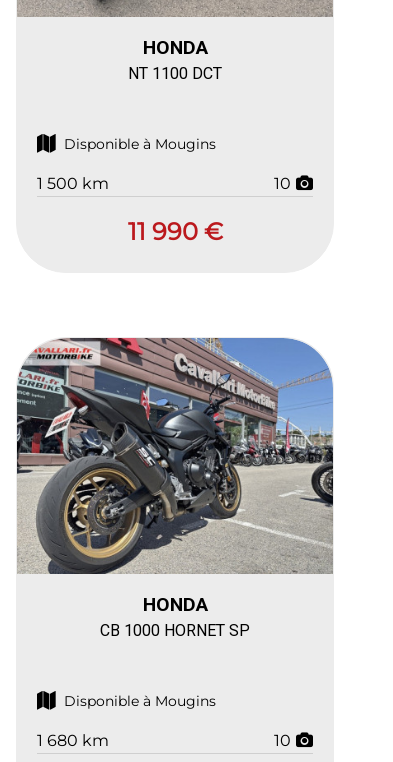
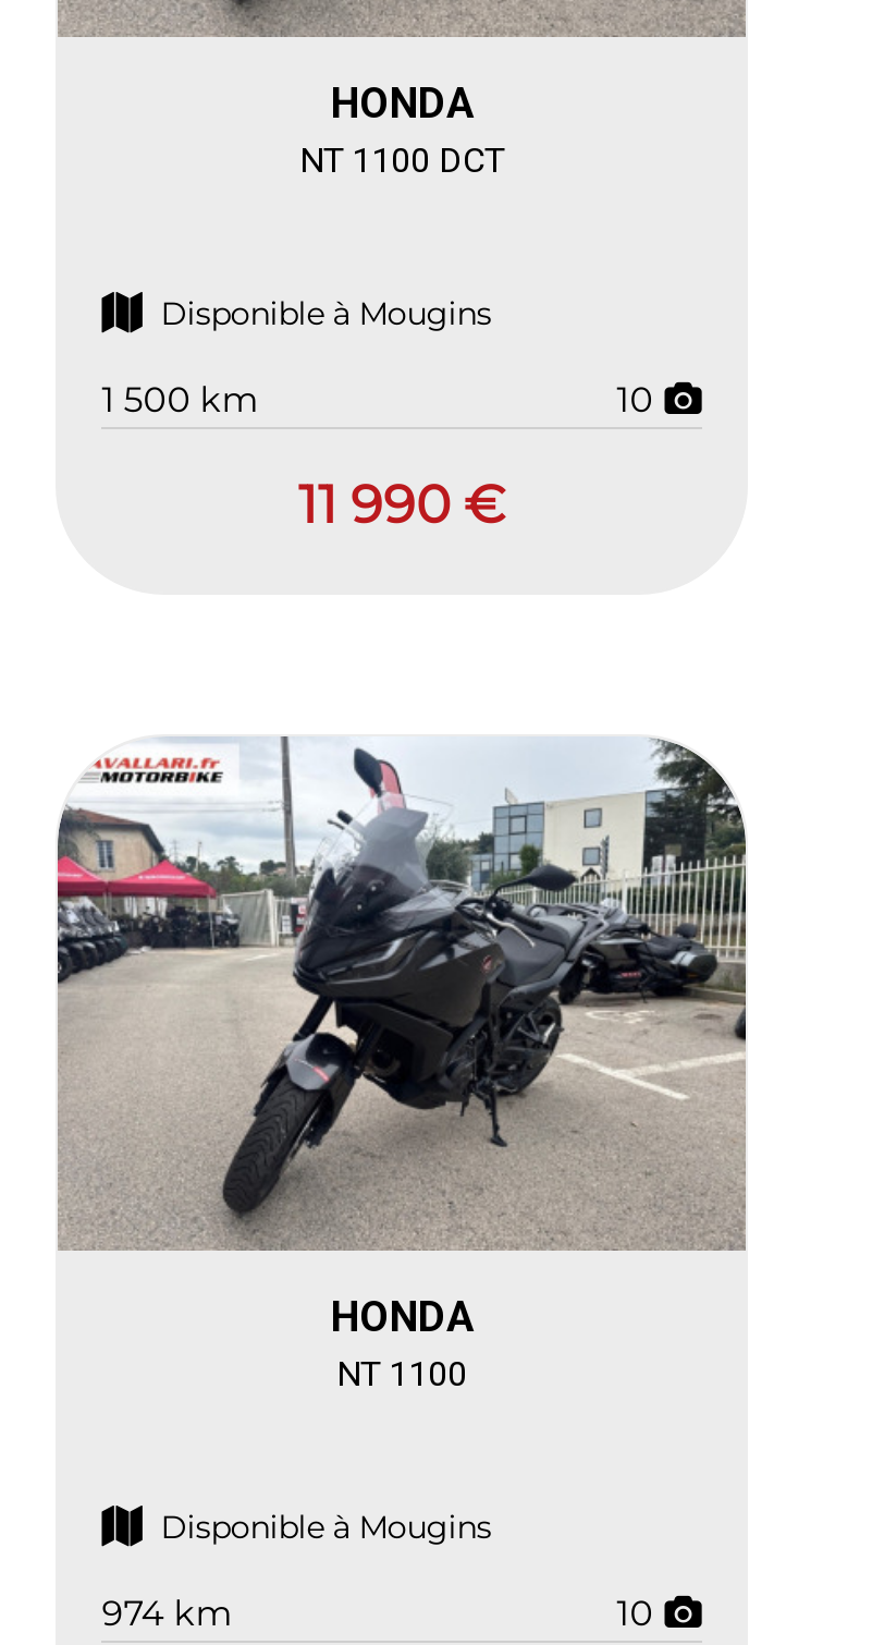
[16,337,334,574] [image] -> [56,734,748,1251] [image]
[100,621,250,640] CB 1000 HORNET SP -> [336,1354,467,1395] NT 1100
[37,731,109,750] 1 680 km -> [102,1593,232,1635] 974 km

